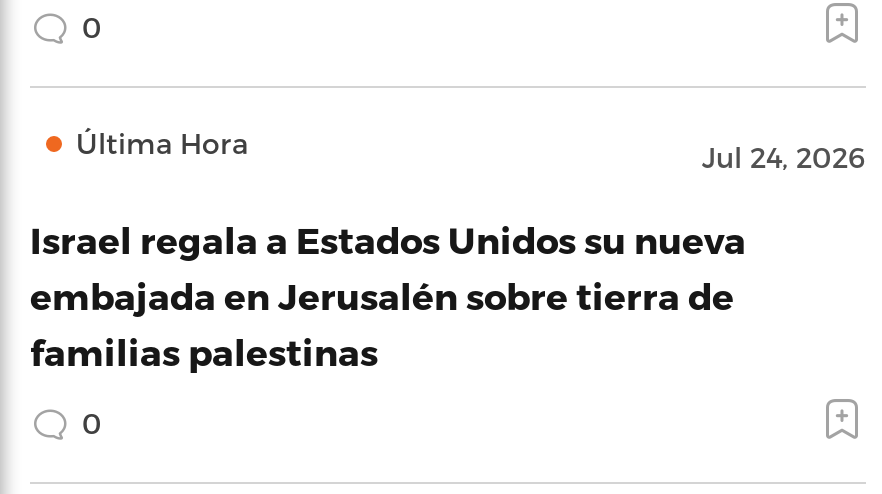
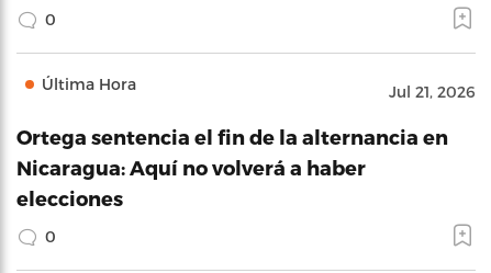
[702,140,866,174] Jul 24, 2026 -> [389,82,476,101] Jul 21, 2026
[30,218,746,372] Israel regala a Estados Unidos su nueva | embajada en Jerusalén sobre tierra de | familias palestinas -> [16,125,448,209] Ortega sentencia el fin de la alternancia en | Nicaragua: Aquí no volverá a haber | elecciones

